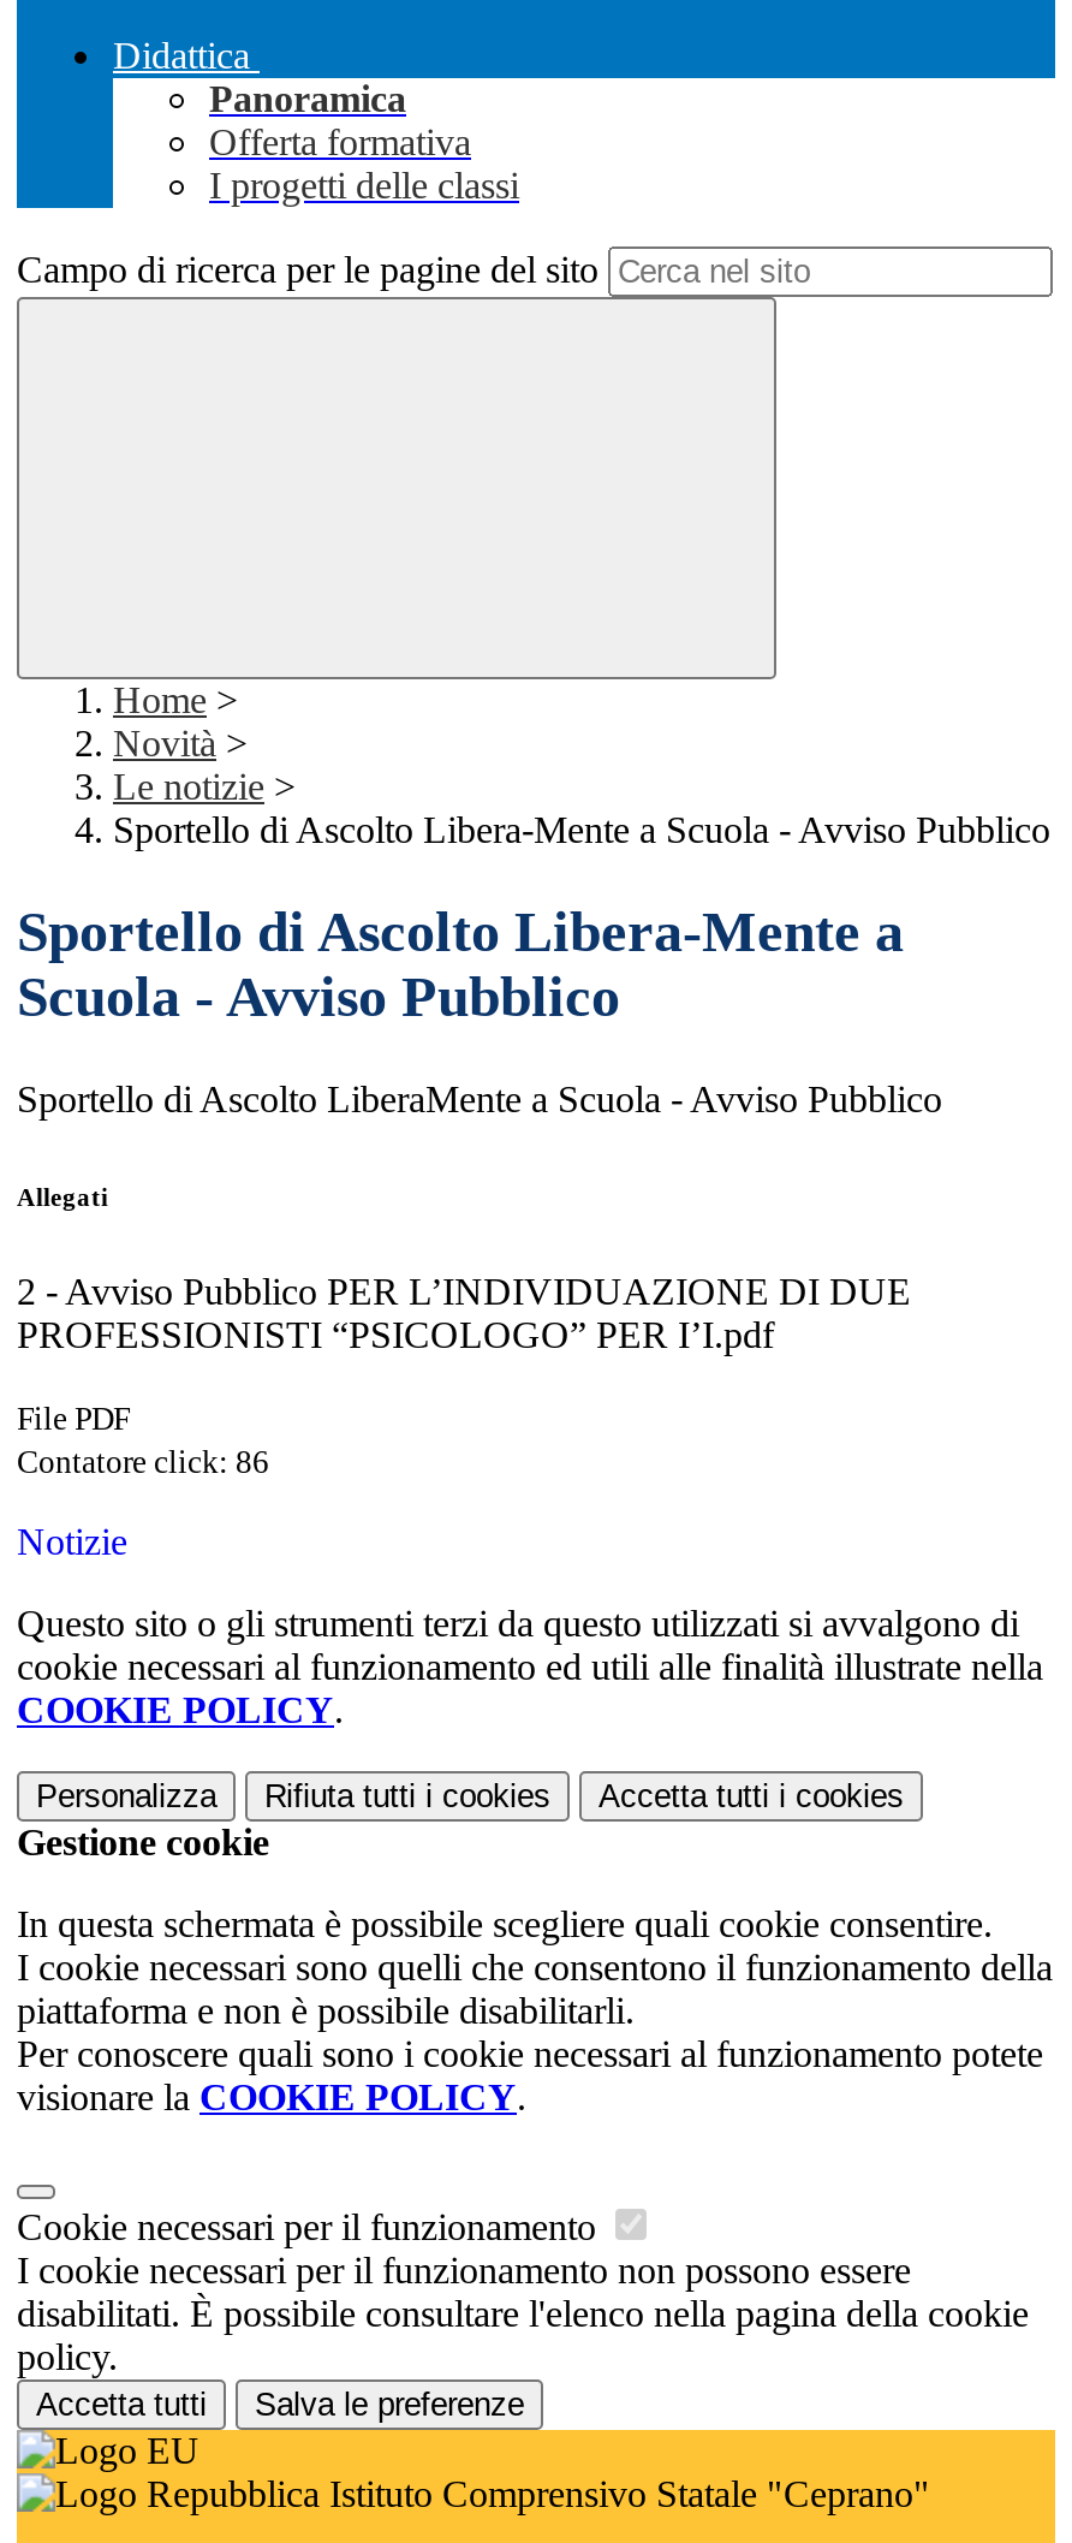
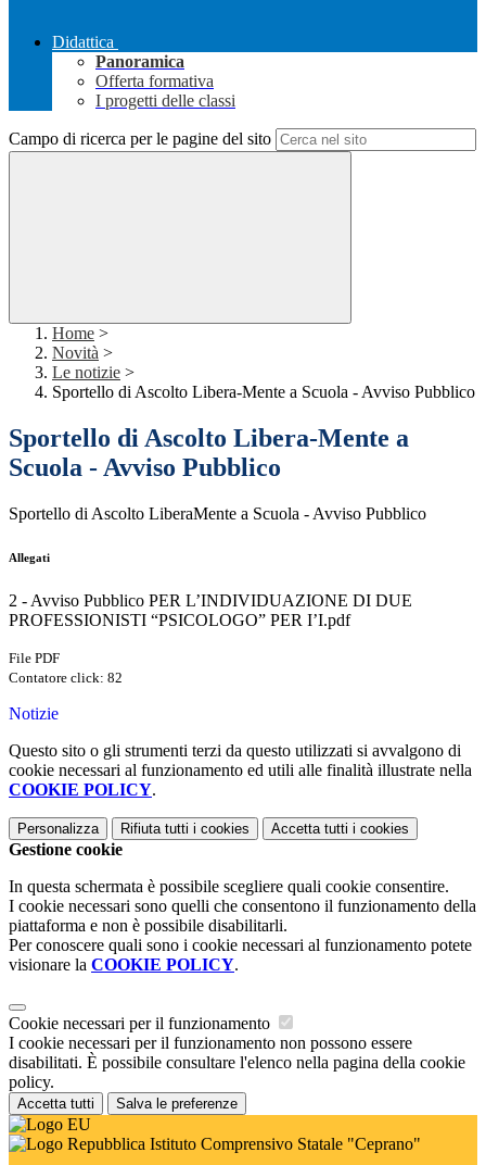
[17,1444,269,1480] Contatore click: 86 -> [9,670,123,686] Contatore click: 82

